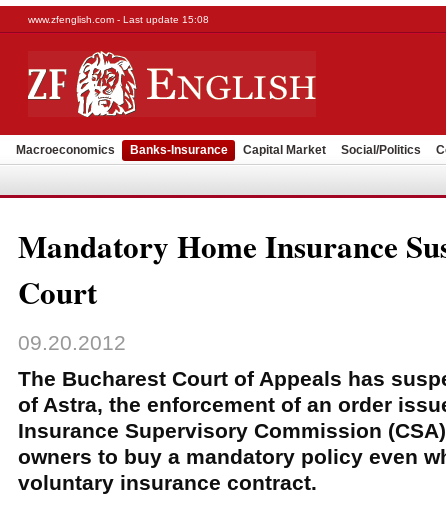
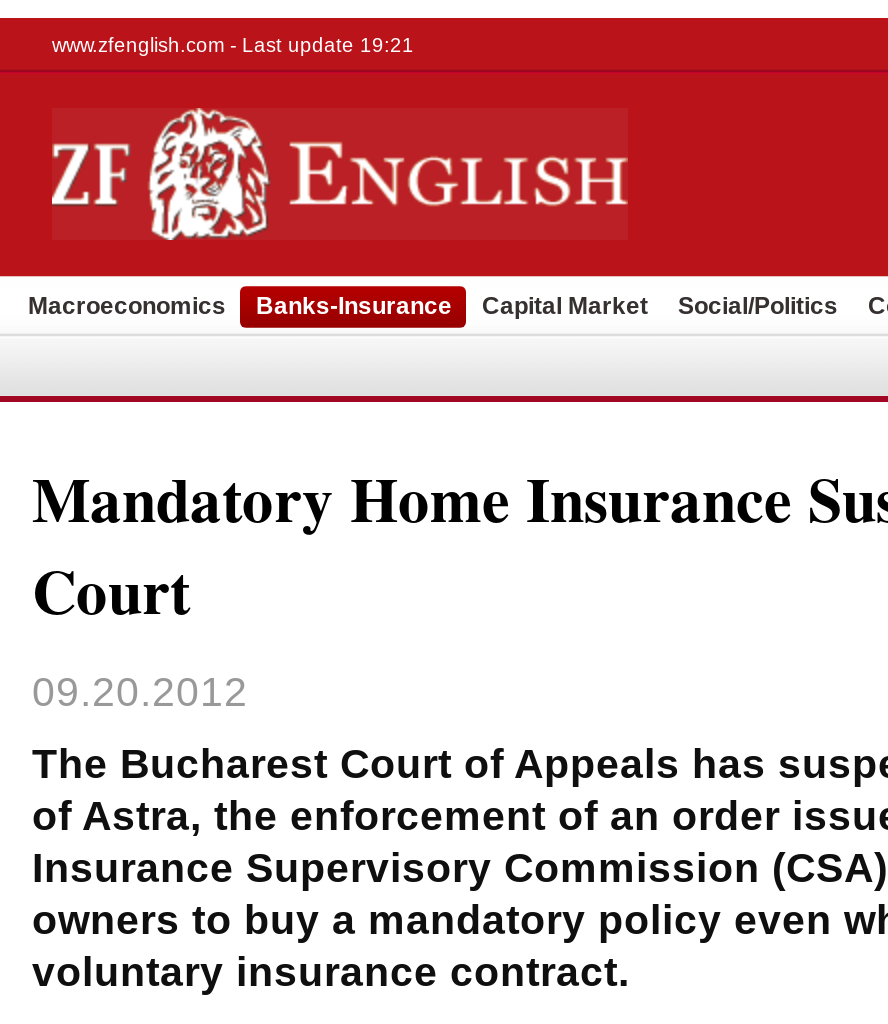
[28,14,209,25] www.zfenglish.com - Last update 15:08 -> [52,34,414,56] www.zfenglish.com - Last update 19:21

